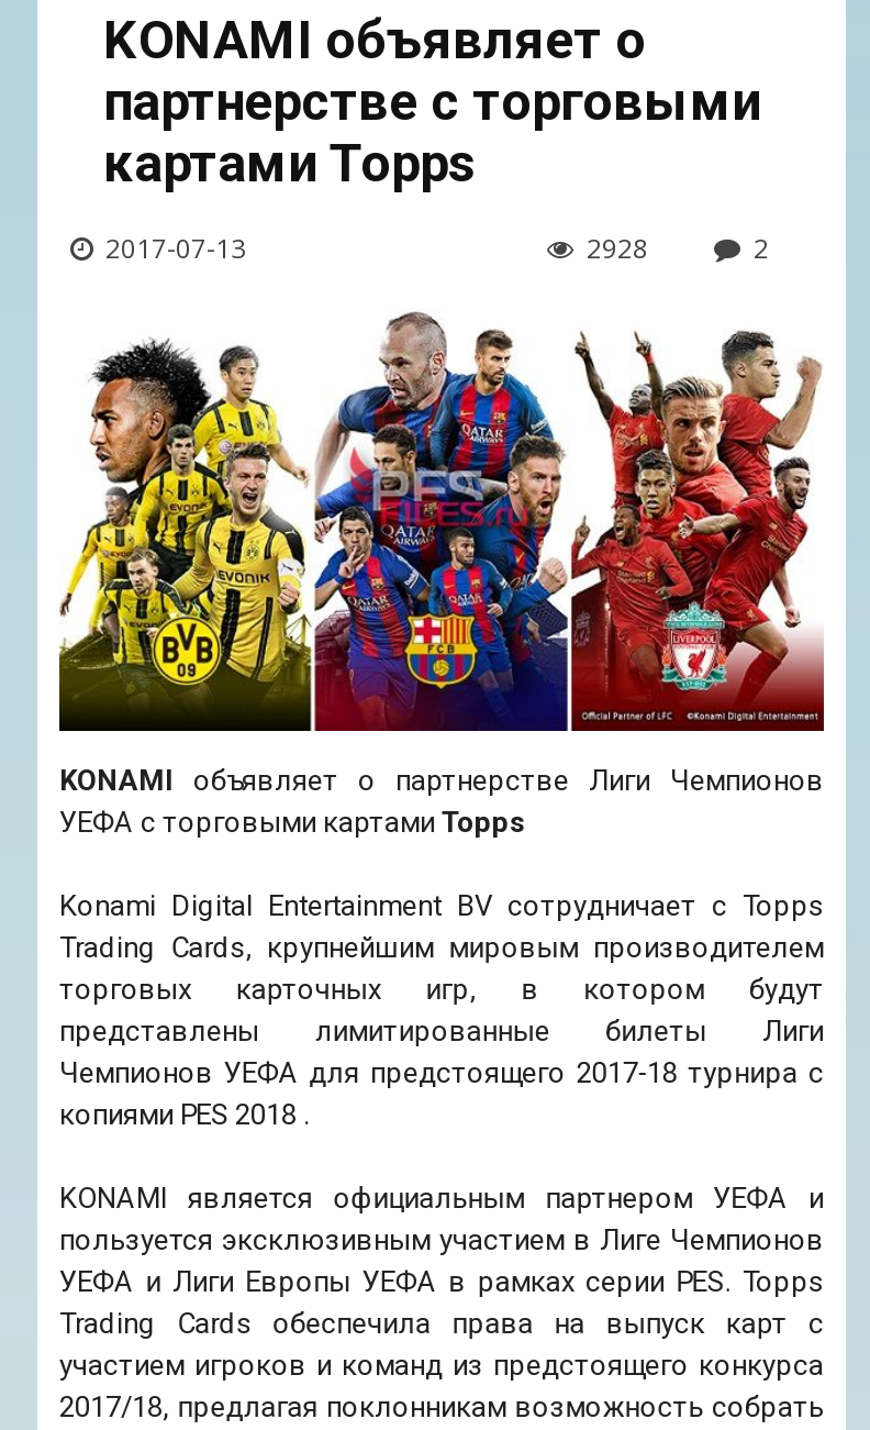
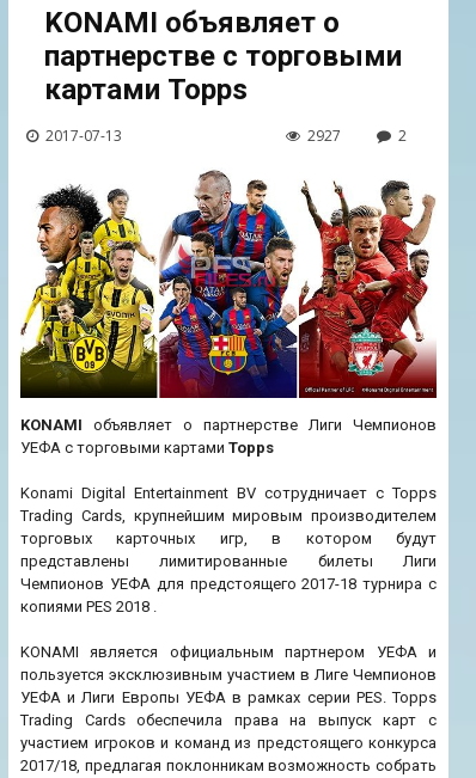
[580,231,648,268] 2928 -> [304,126,341,146] 2927

